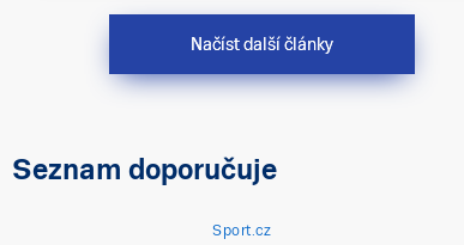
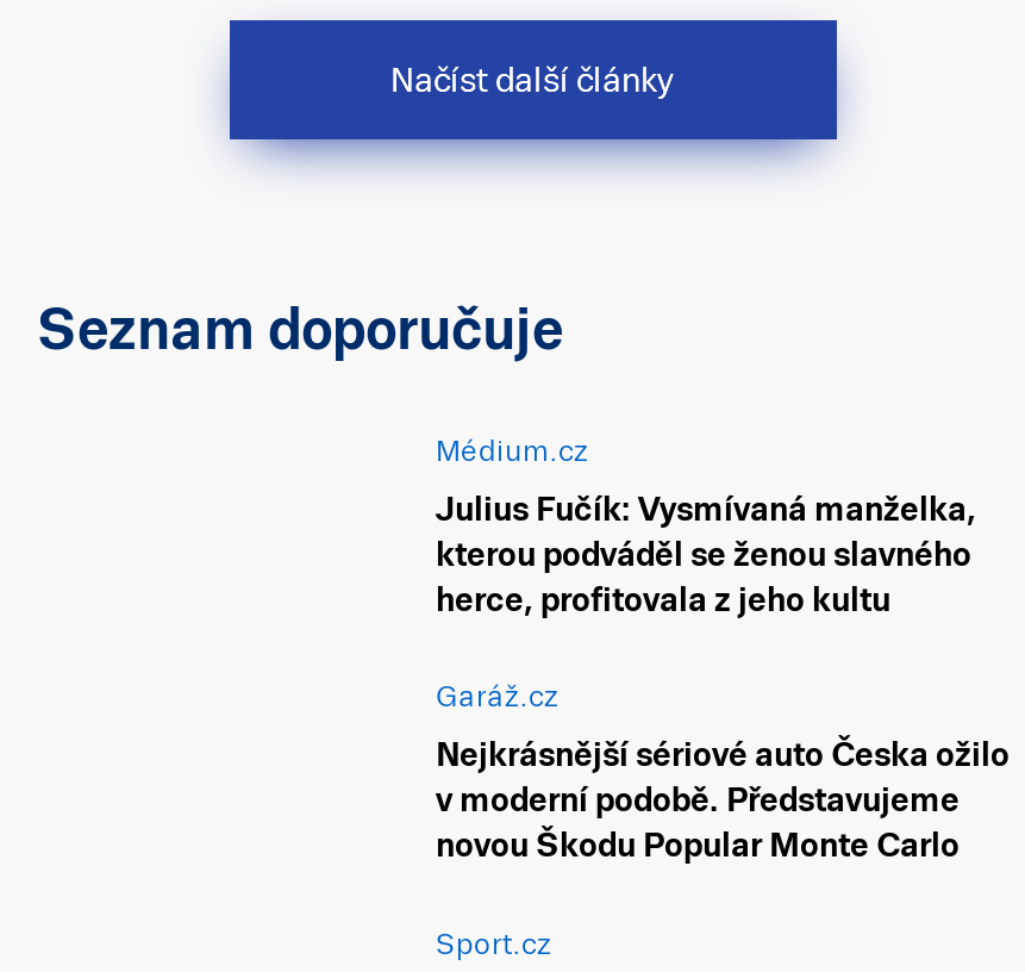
none -> [436,435,1010,865] Médium.cz | Julius Fučík: Vysmívaná manželka, | kterou podváděl se ženou slavného | herce, profitovala z jeho kultu | Garáž.cz | Nejkrásnější sériové auto Česka ožilo | v moderní podobě. Představujeme | novou Škodu Popular Monte Carlo

